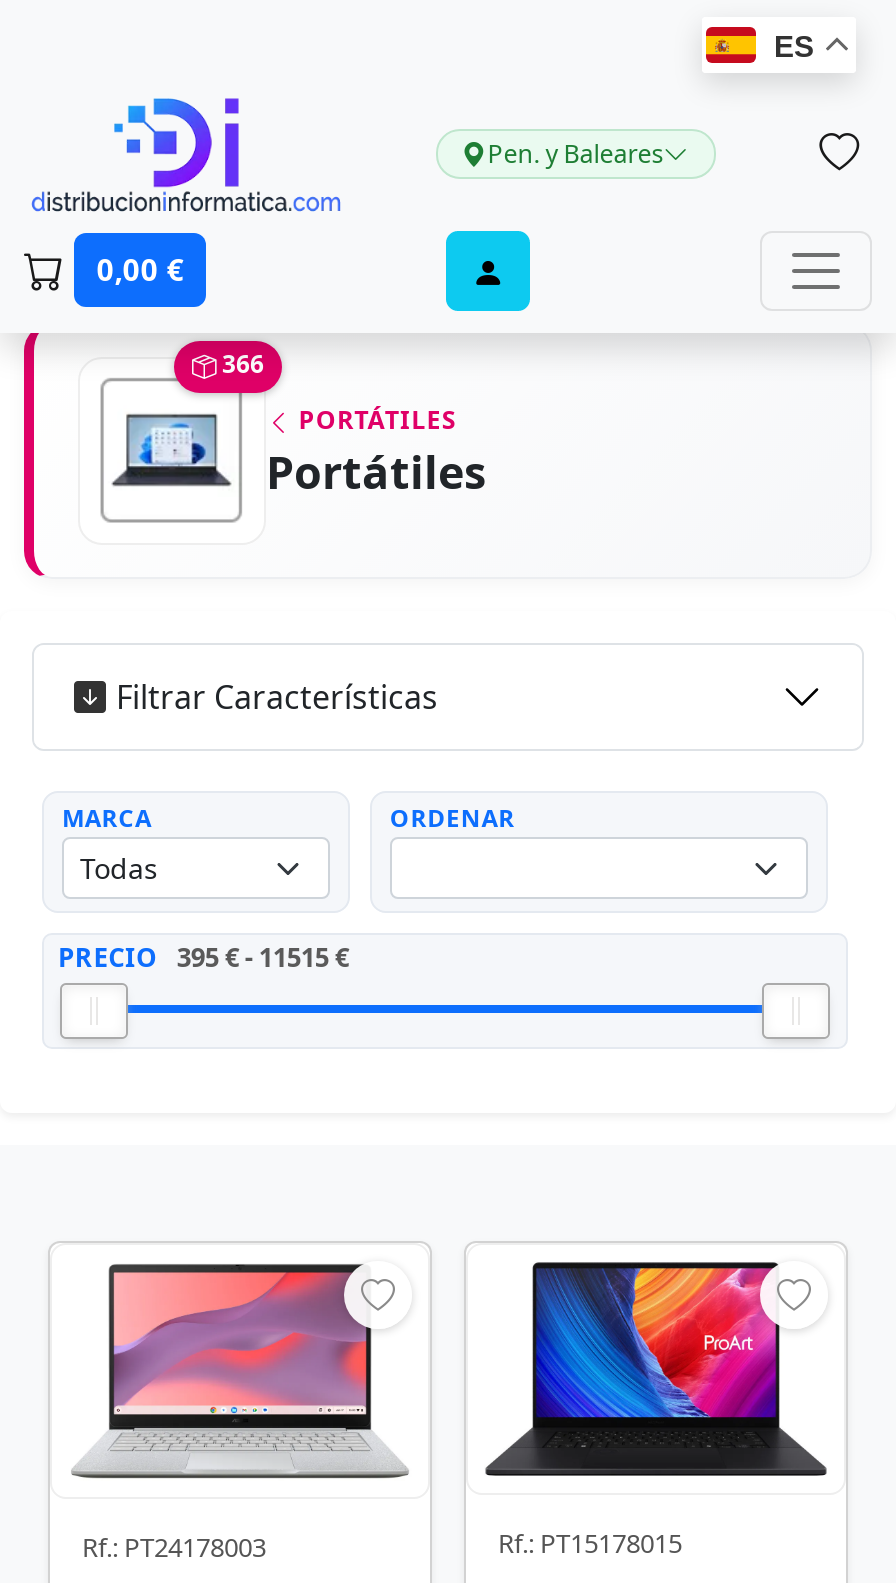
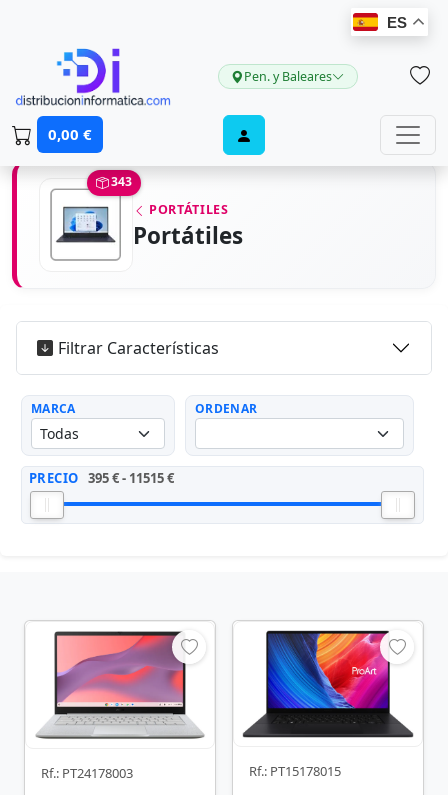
[216,347,264,381] 366 -> [108,173,132,190] 343

